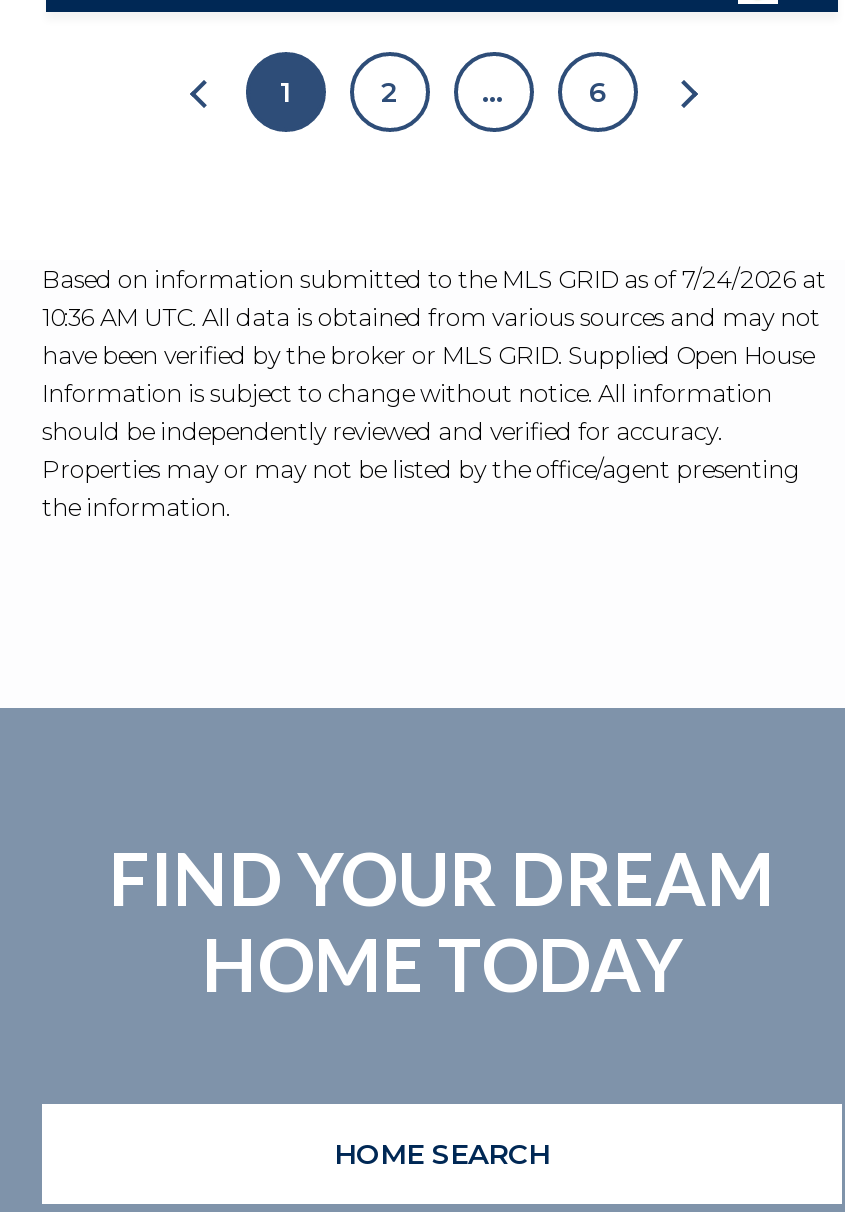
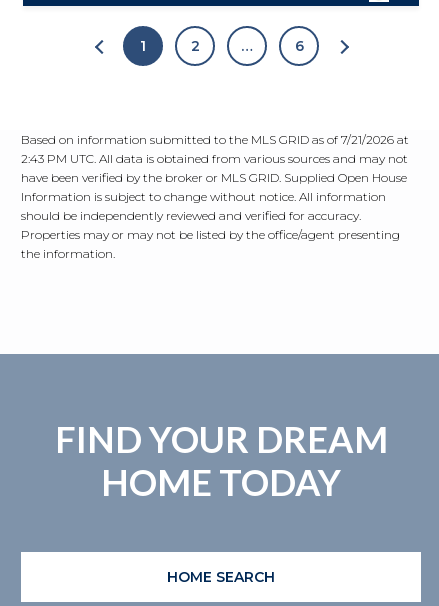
[42,264,826,294] Based on information submitted to the MLS GRID as of 7/24/2026 at -> [21,132,409,147] Based on information submitted to the MLS GRID as of 7/21/2026 at
[42,302,820,332] 10:36 AM UTC. All data is obtained from various sources and may not -> [21,151,408,166] 2:43 PM UTC. All data is obtained from various sources and may not

